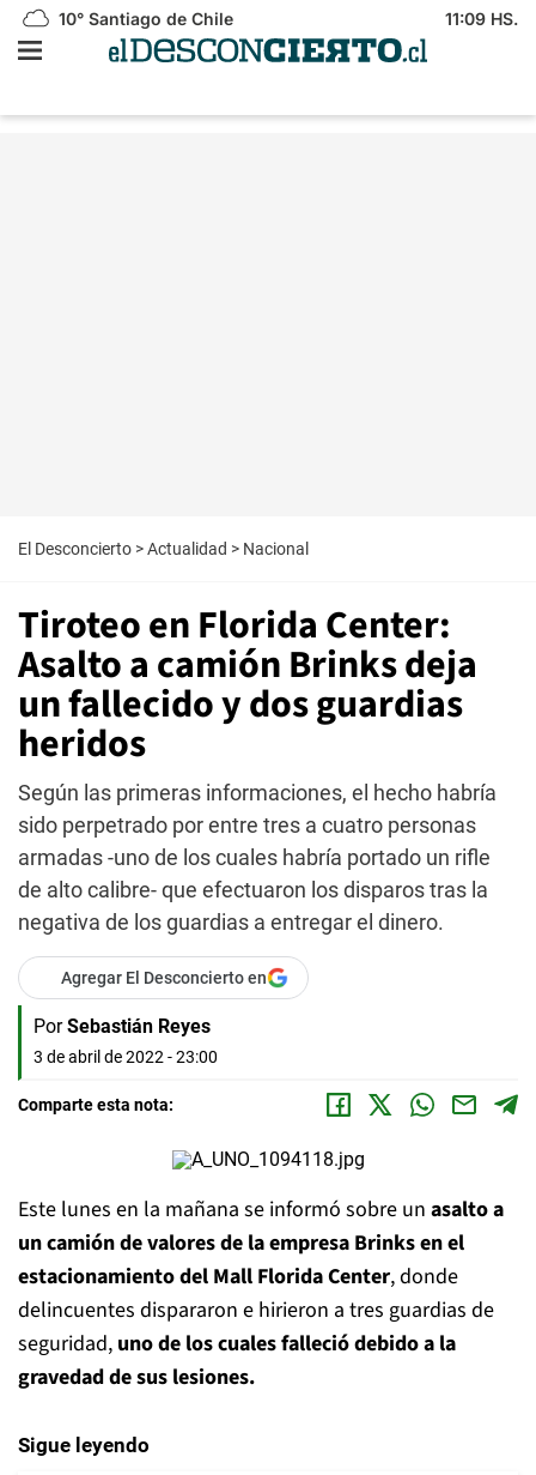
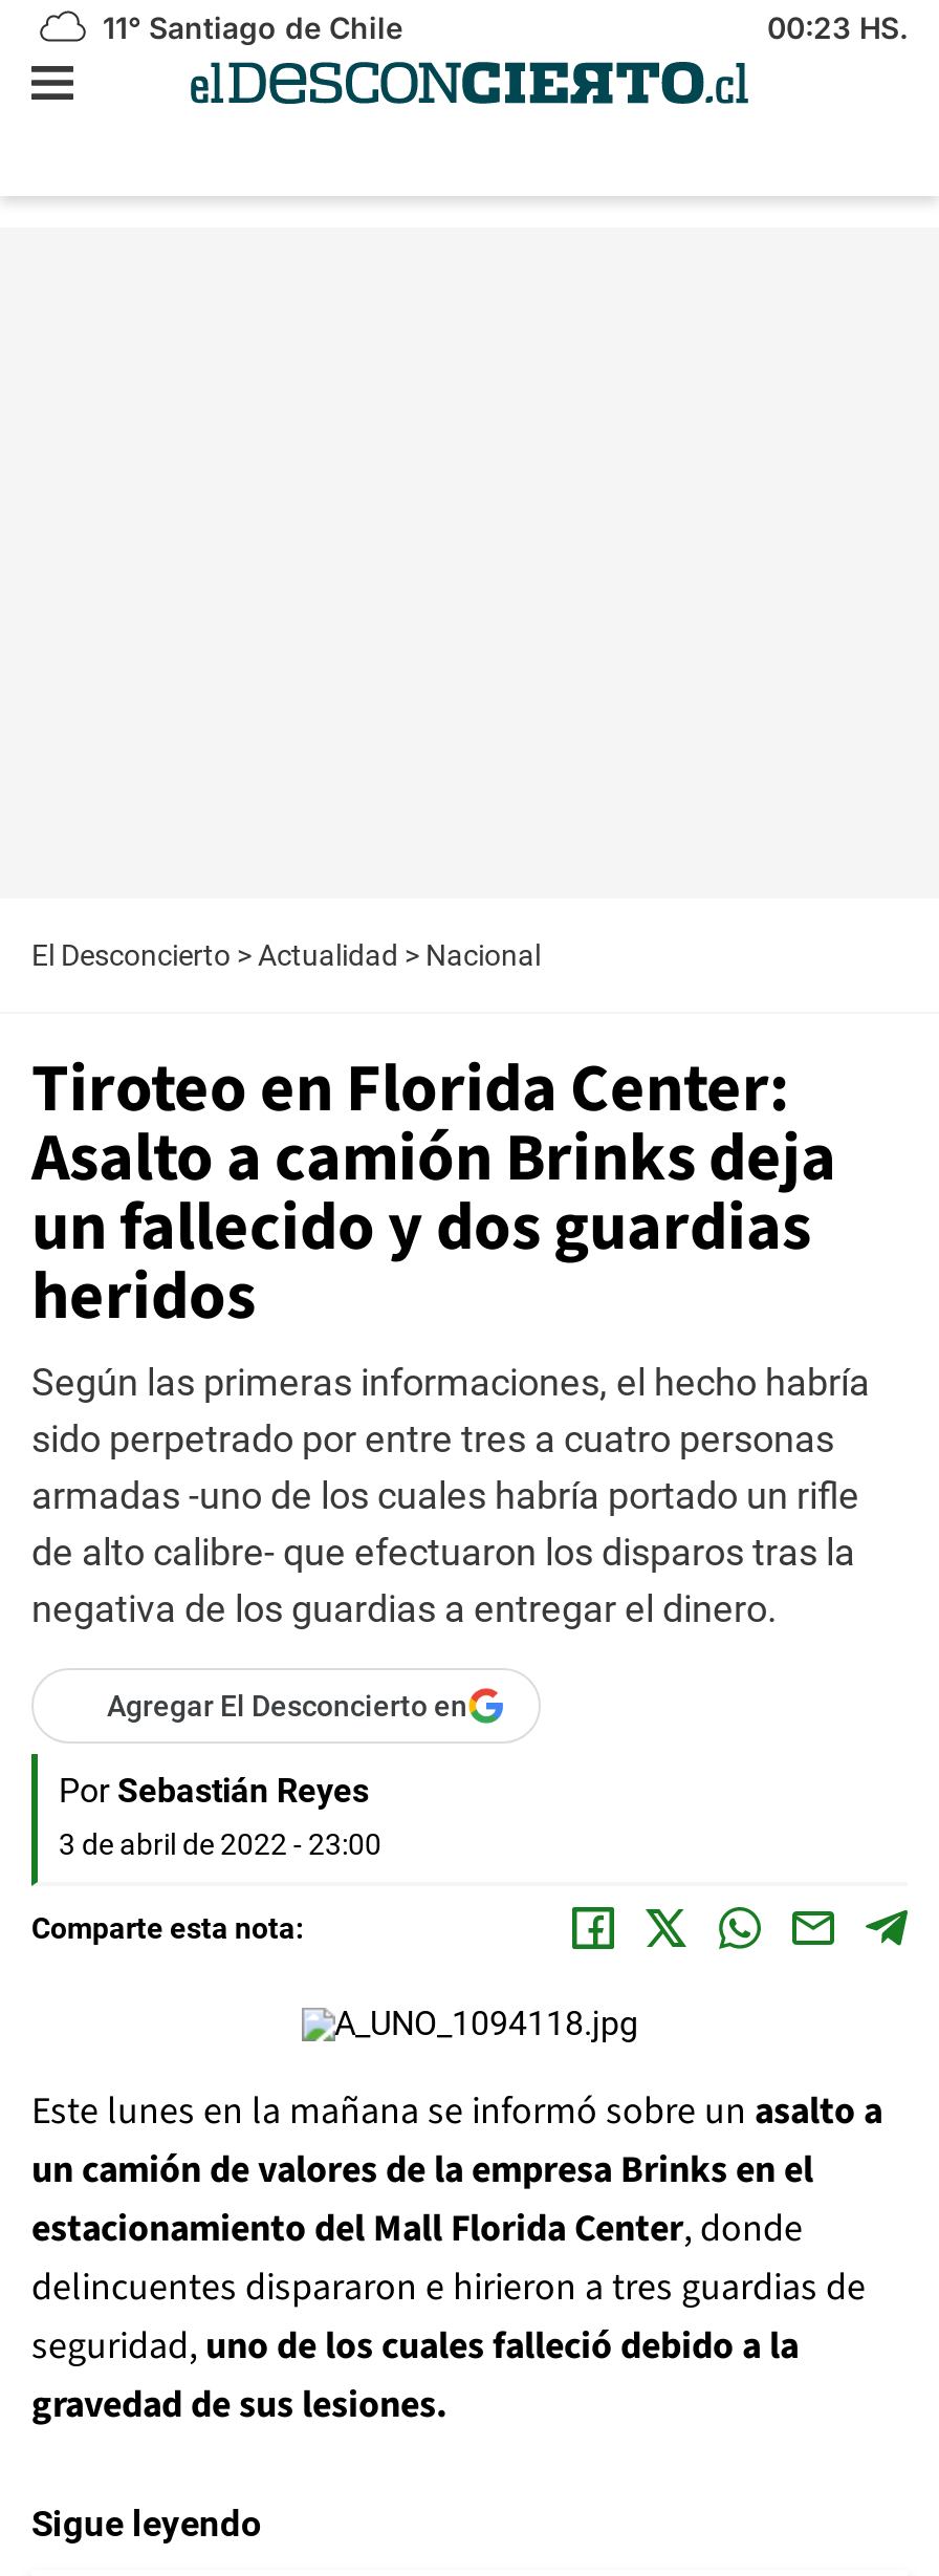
[54,8,233,29] 10° Santiago de Chile -> [94,9,402,45] 11° Santiago de Chile
[445,8,518,29] 11:09 HS. -> [767,9,908,45] 00:23 HS.

